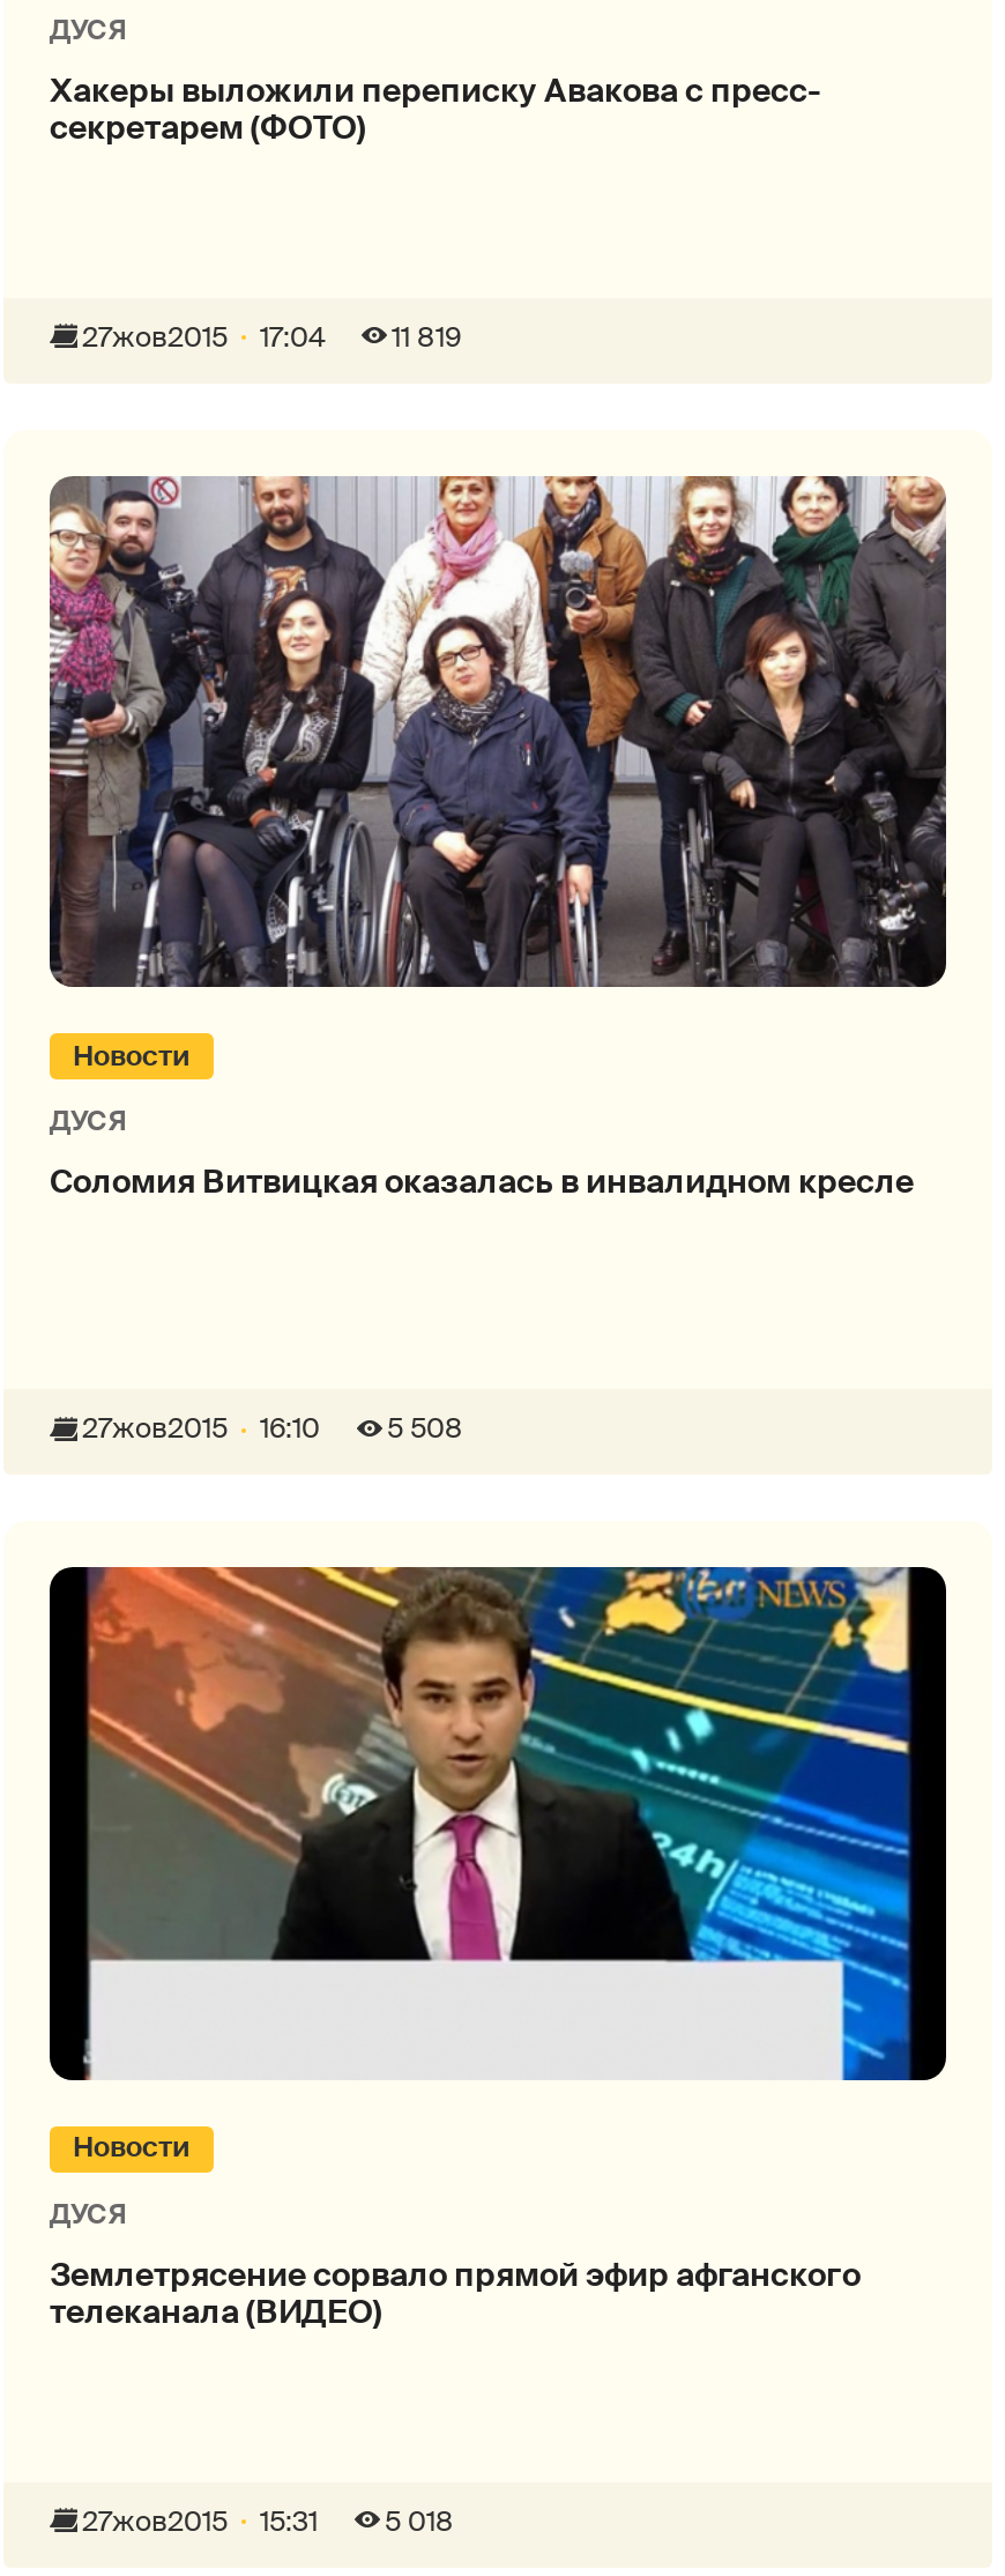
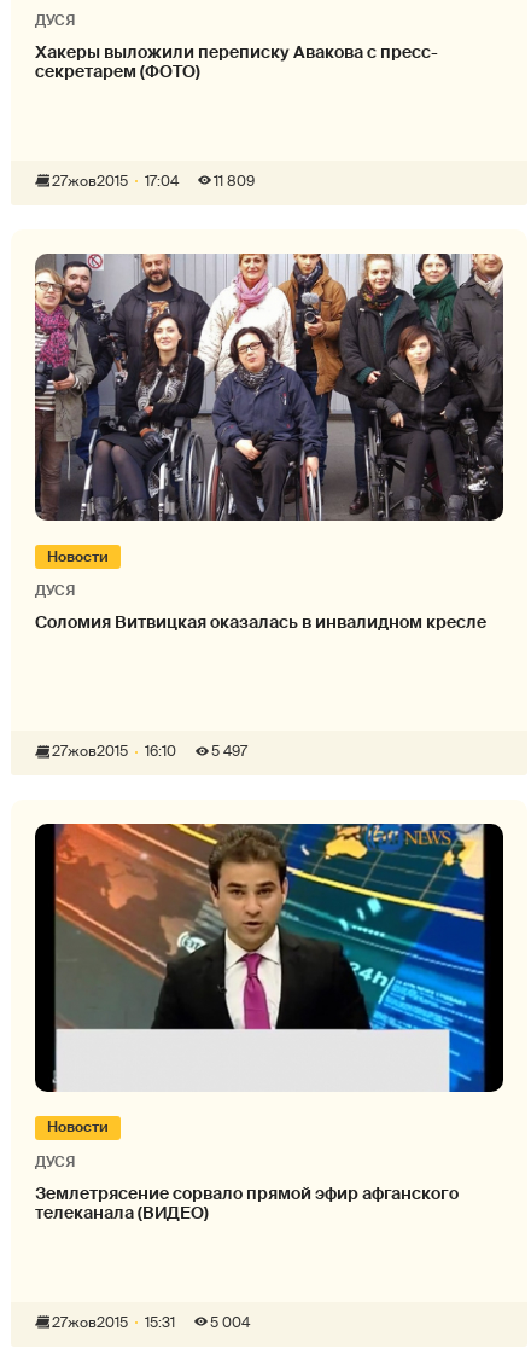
[392,318,461,355] 11 819 -> [214,171,255,190] 11 809
[82,1410,463,1447] 27жов2015 16:10 5 508 -> [52,742,247,761] 27жов2015 16:10 5 497
[385,2502,454,2539] 5 018 -> [210,1313,250,1332] 5 004

